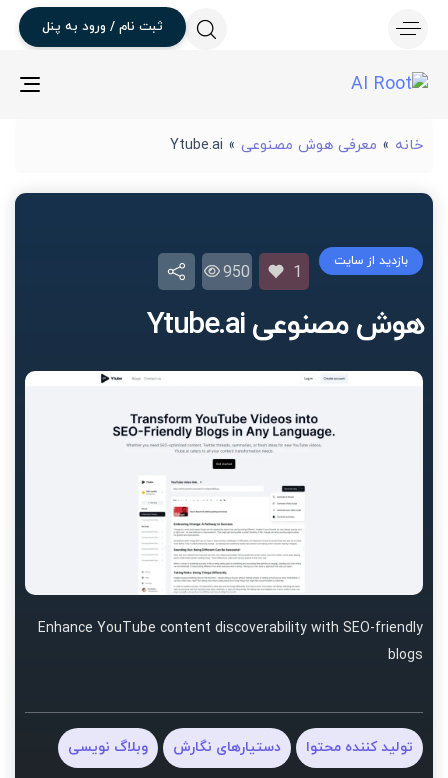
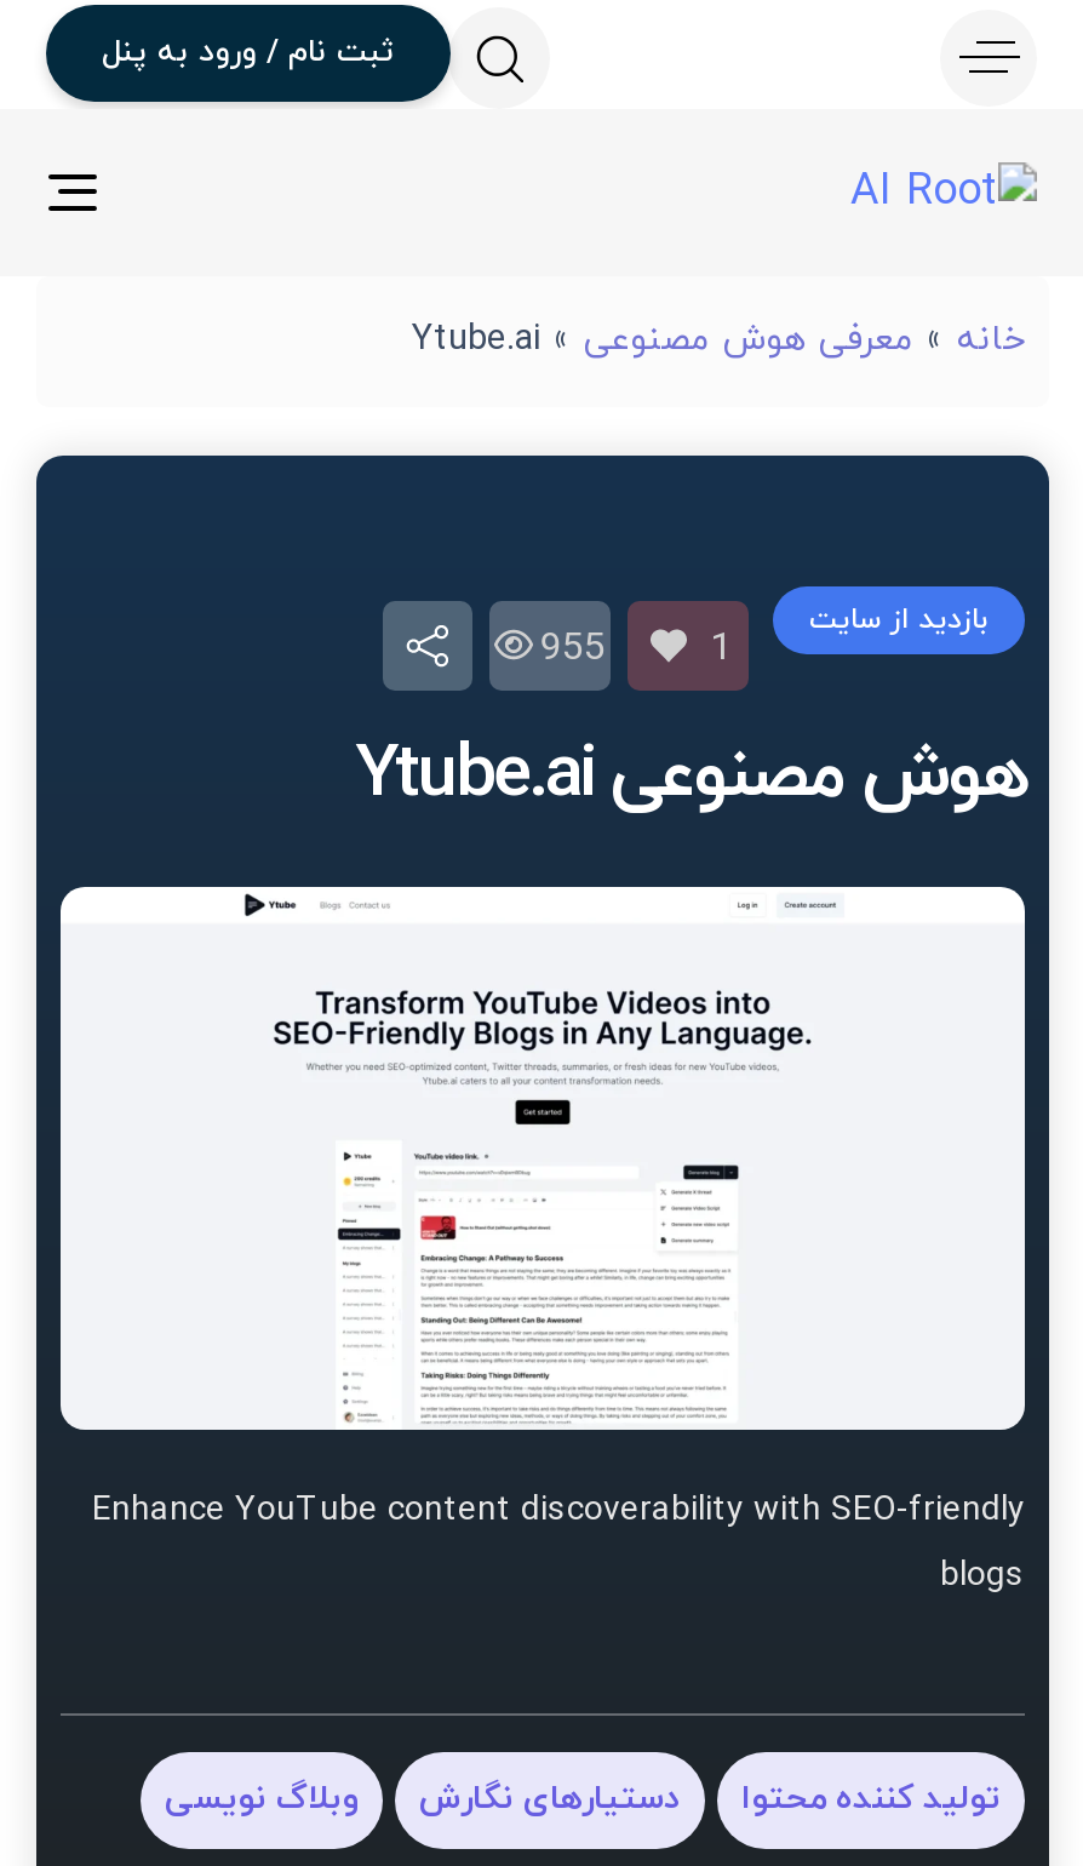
[223,262,302,284] 950 1 -> [540,623,732,677] 955 1

